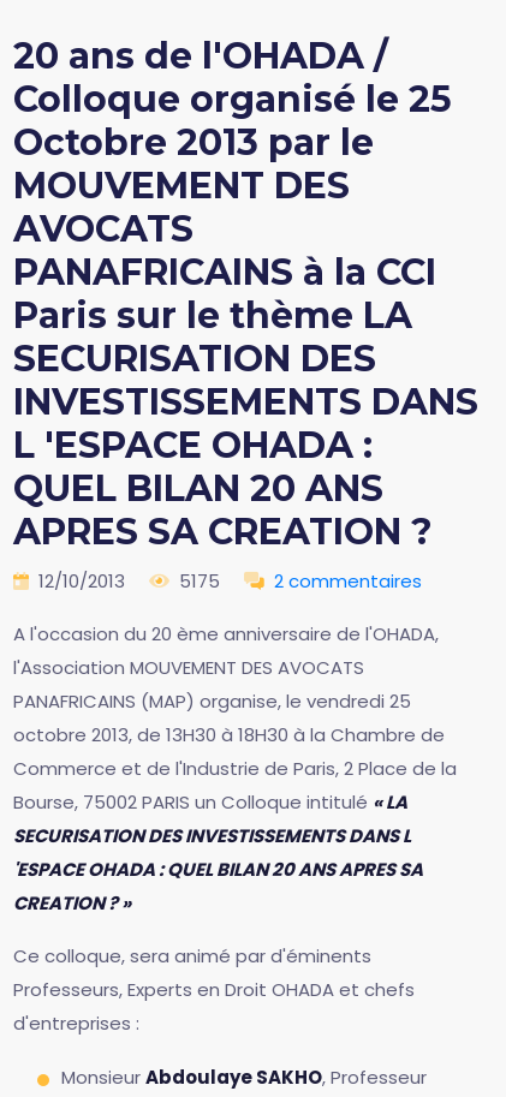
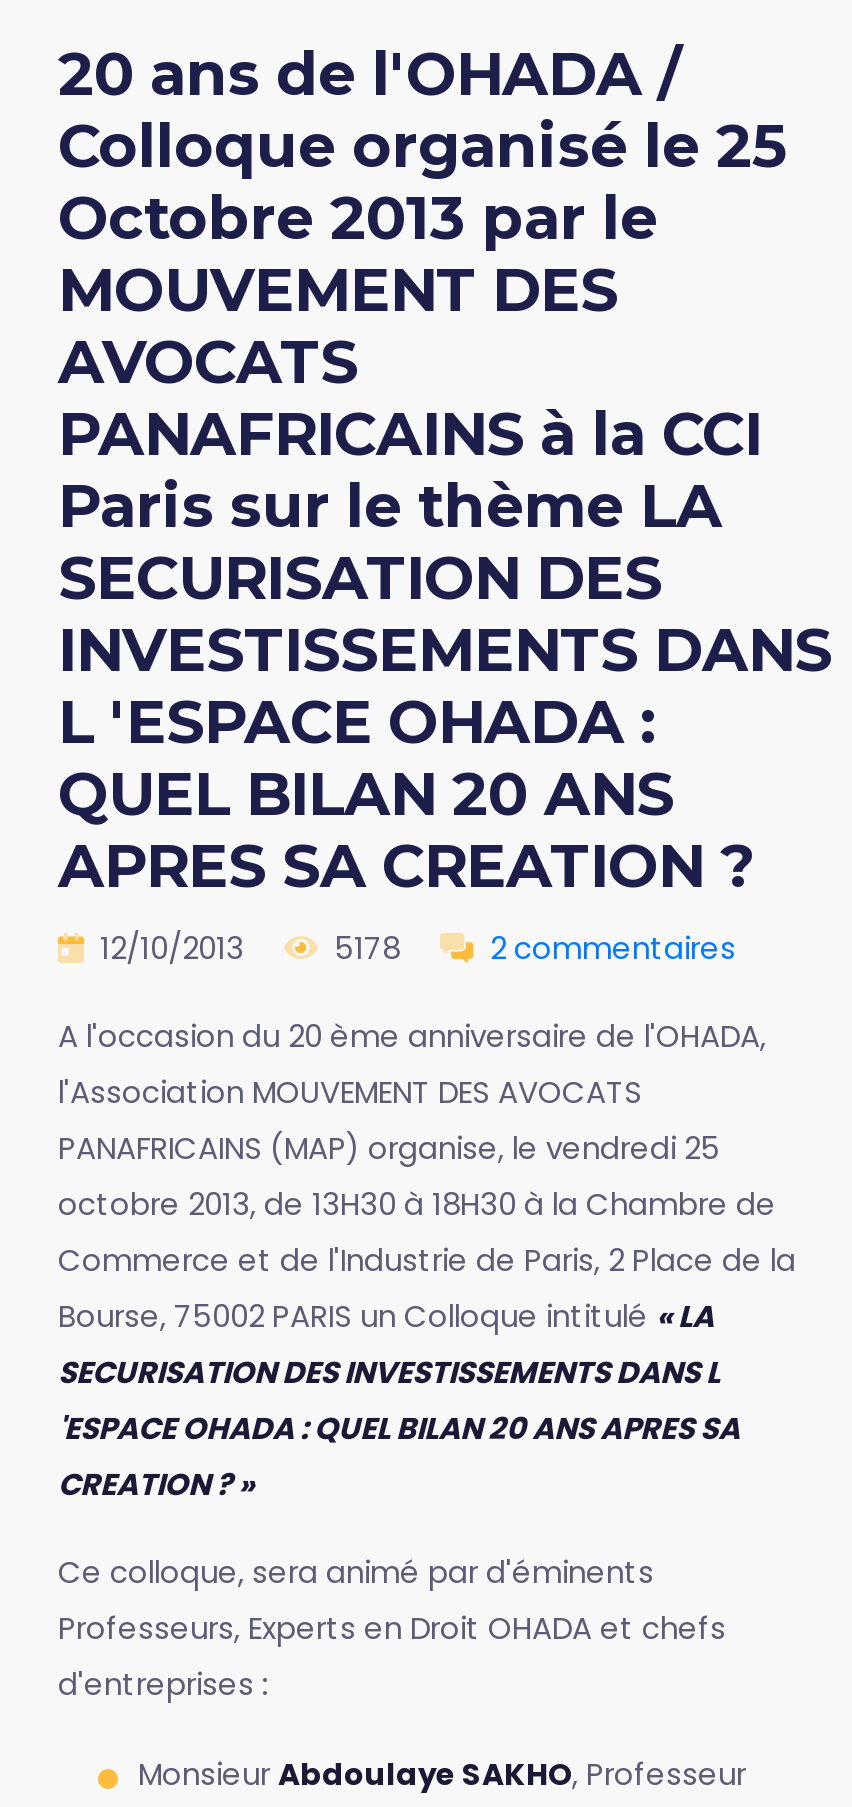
[179,568,220,594] 5175 -> [334,927,400,969] 5178

